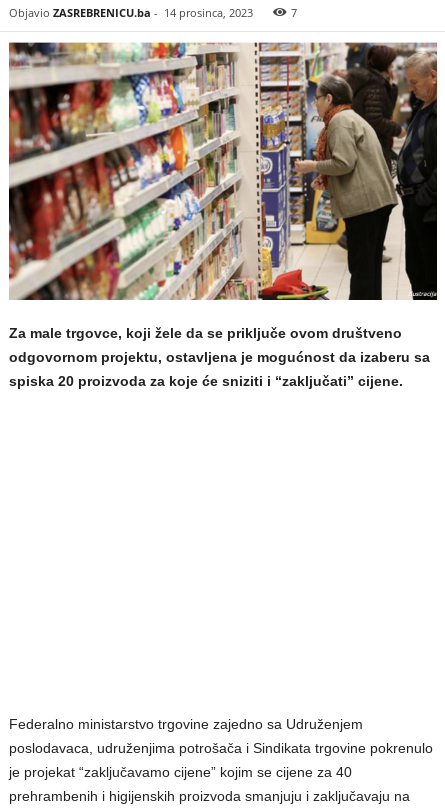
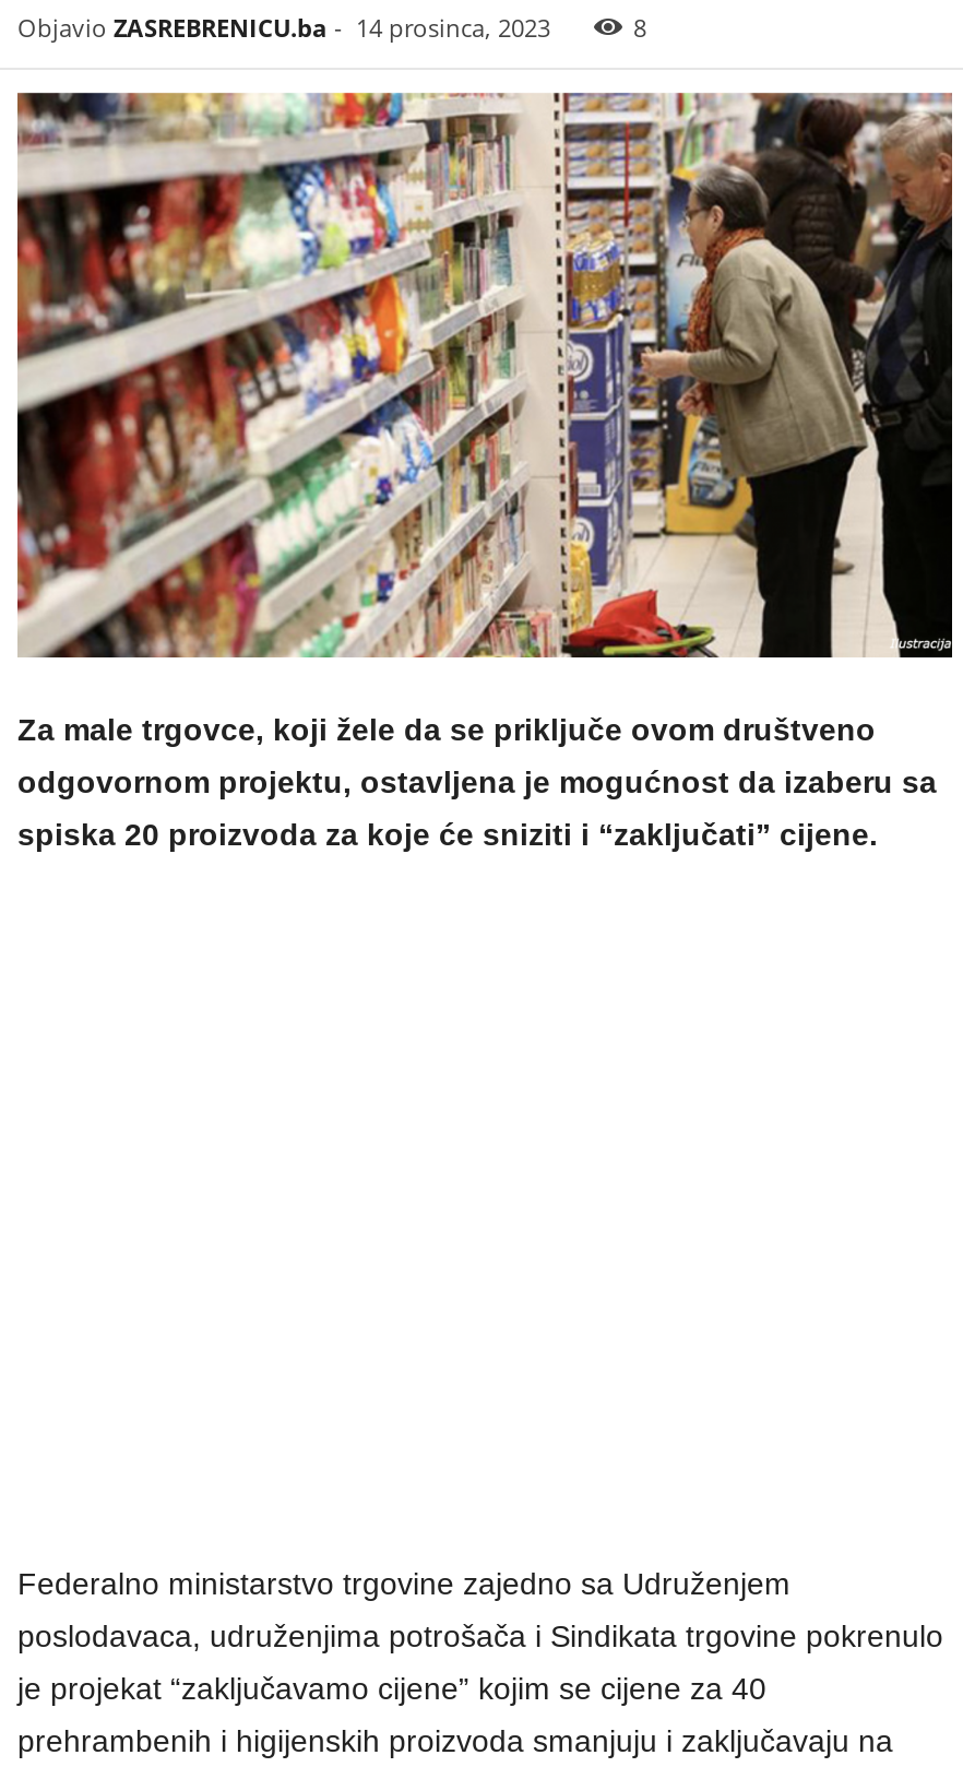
[291,5,297,20] 7 -> [633,11,646,44] 8

